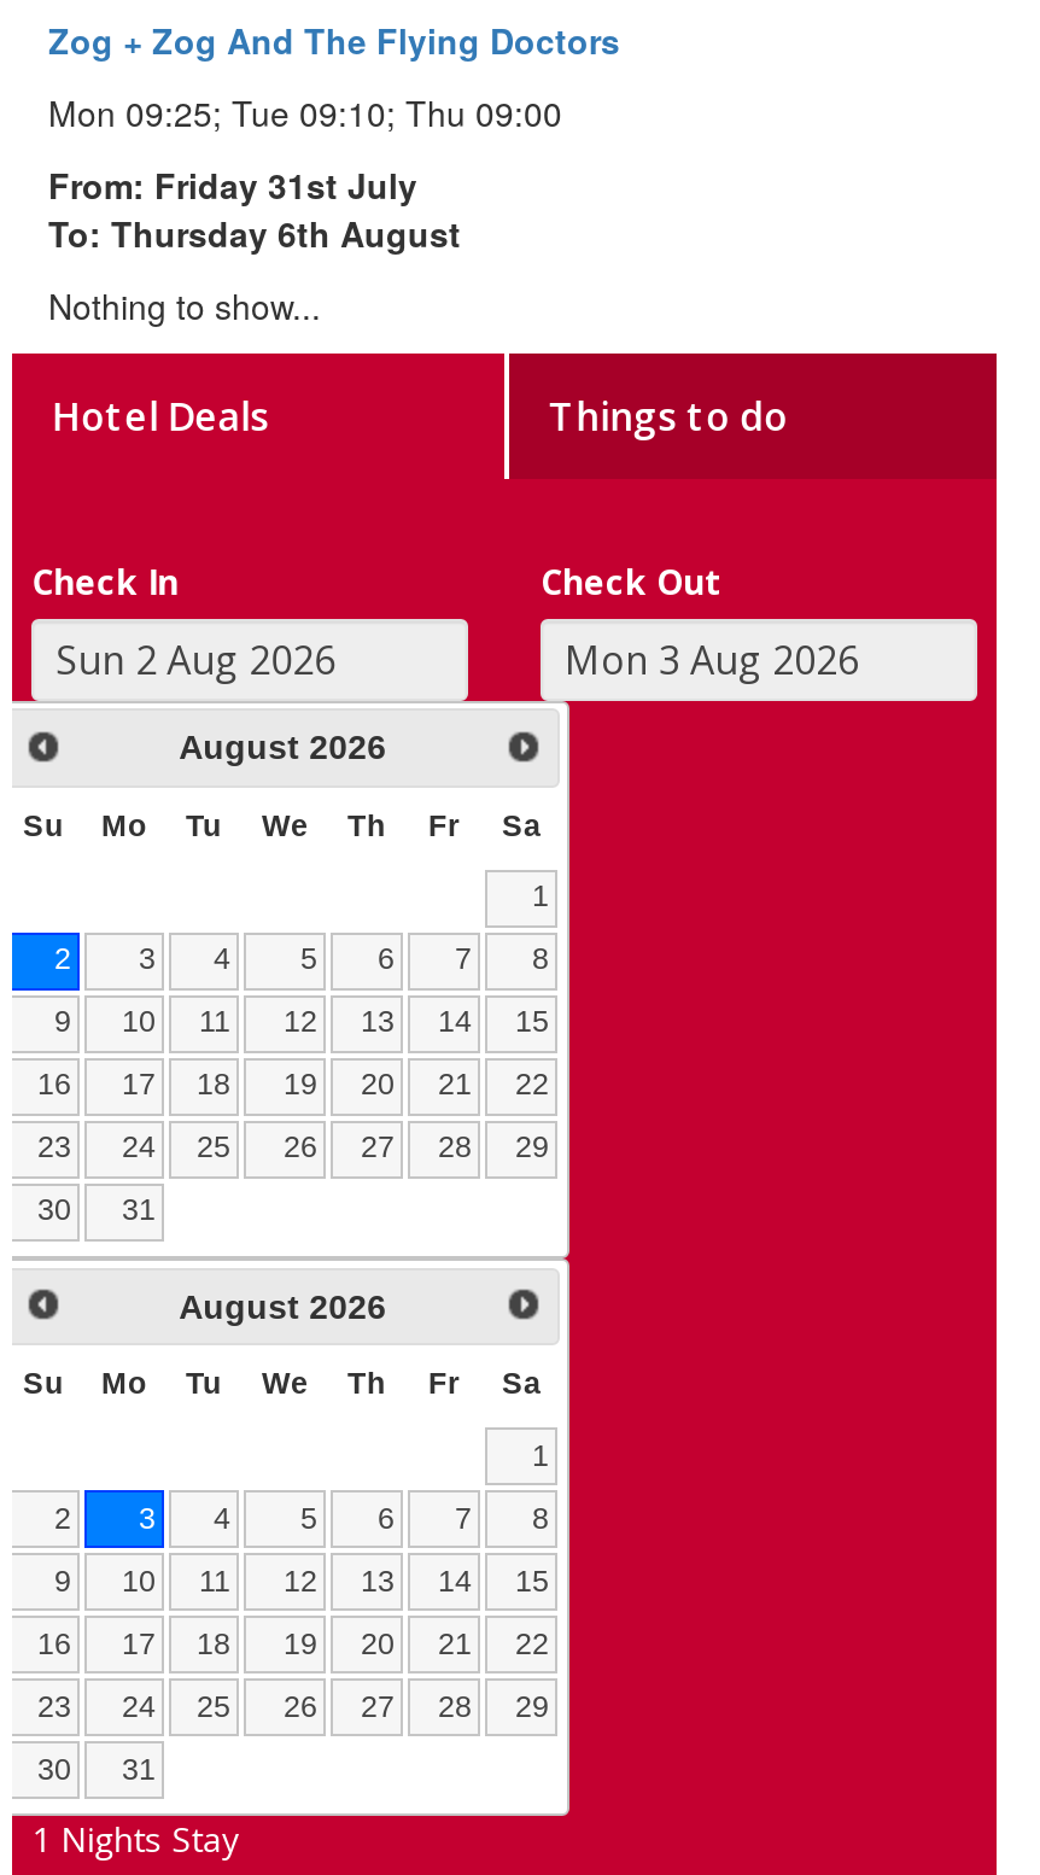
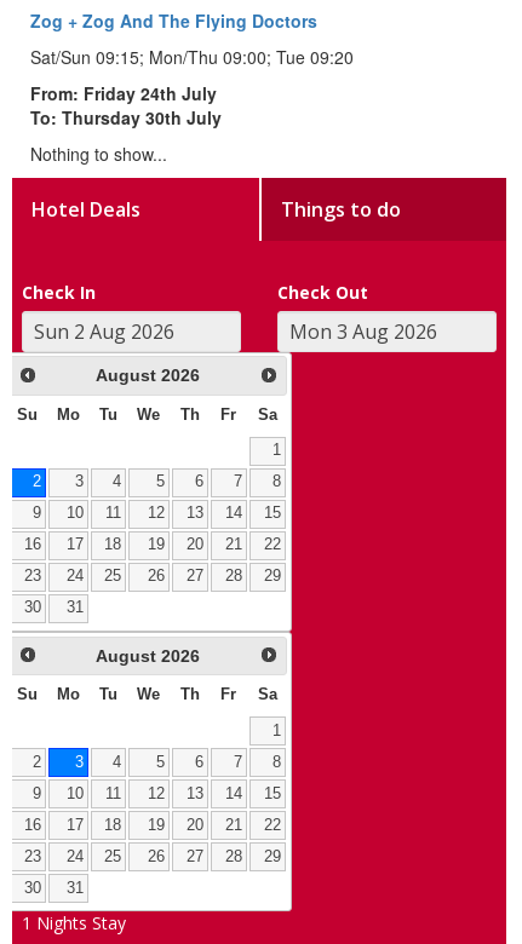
[48,87,562,135] Mon 09:25; Tue 09:10; Thu 09:00 -> [30,44,354,68] Sat/Sun 09:15; Mon/Thu 09:00; Tue 09:20
[48,159,461,256] From: Friday 31st July | To: Thursday 6th August -> [30,80,222,129] From: Friday 24th July | To: Thursday 30th July

